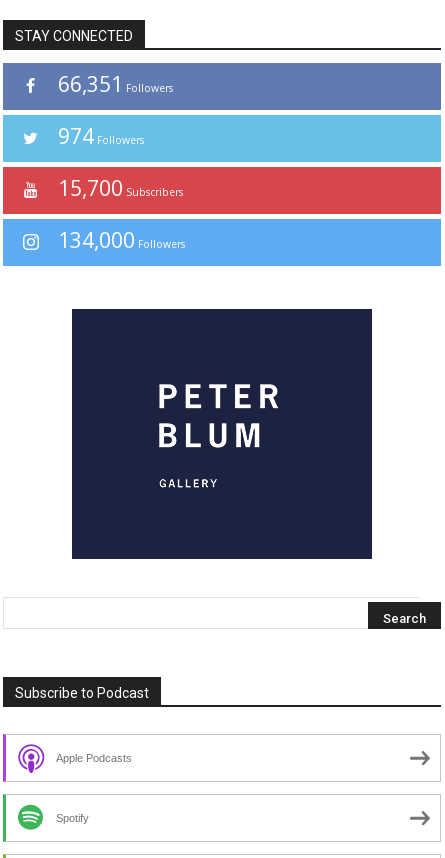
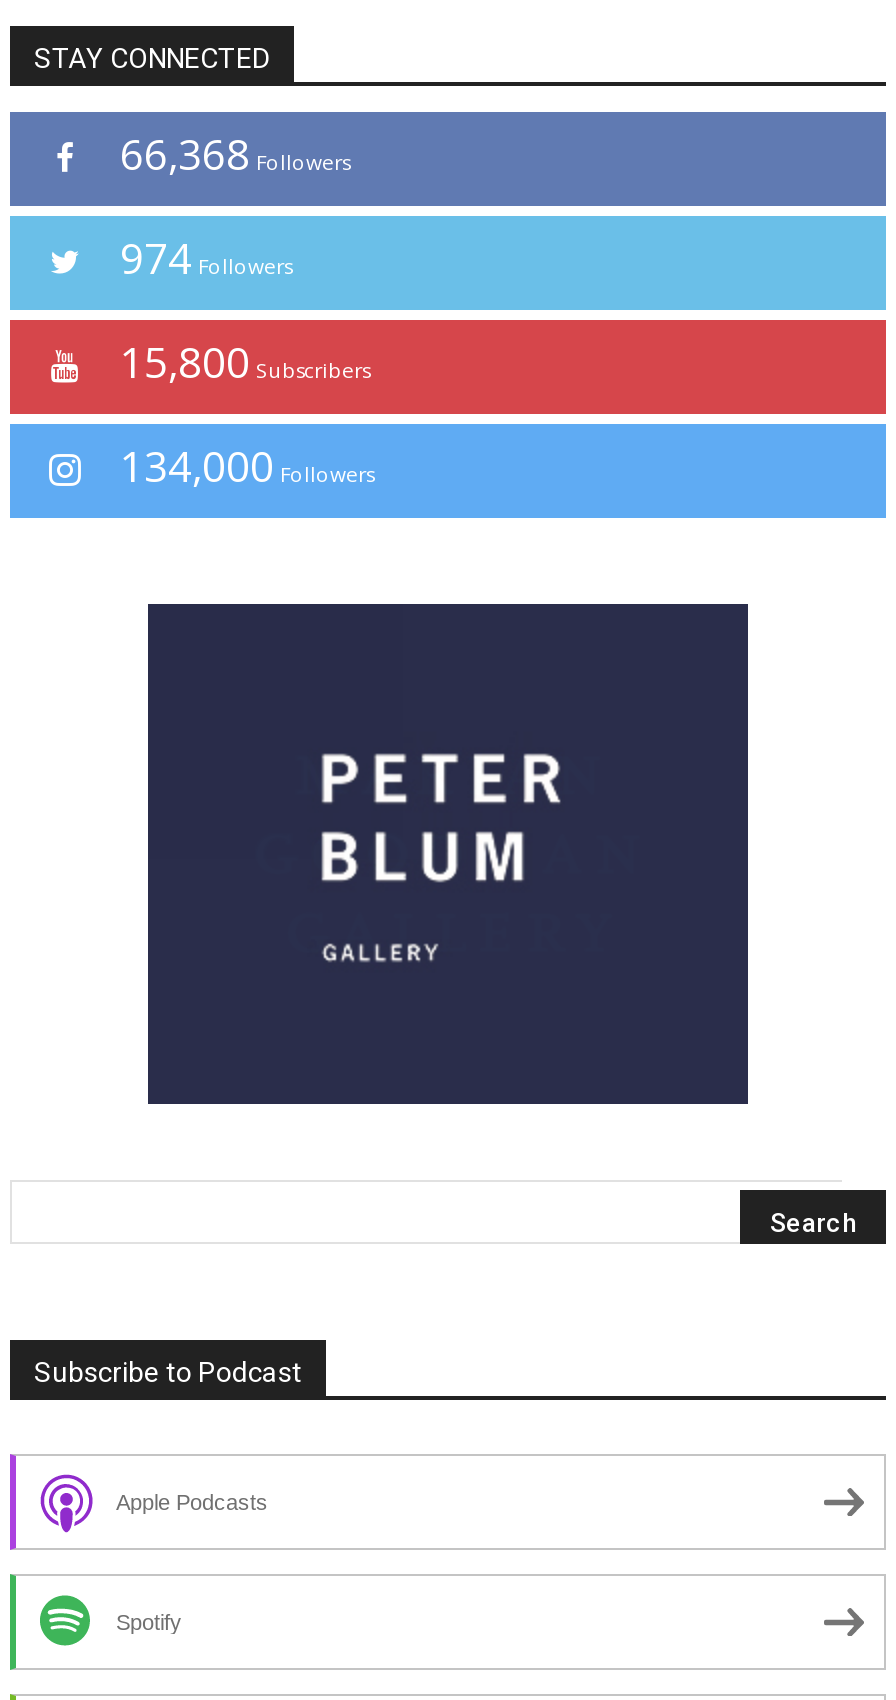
[58,70,173,98] 66,351 Followers -> [120,126,350,182] 66,368 Followers
[58,174,183,202] 15,700 Subscribers -> [120,334,370,390] 15,800 Subscribers

